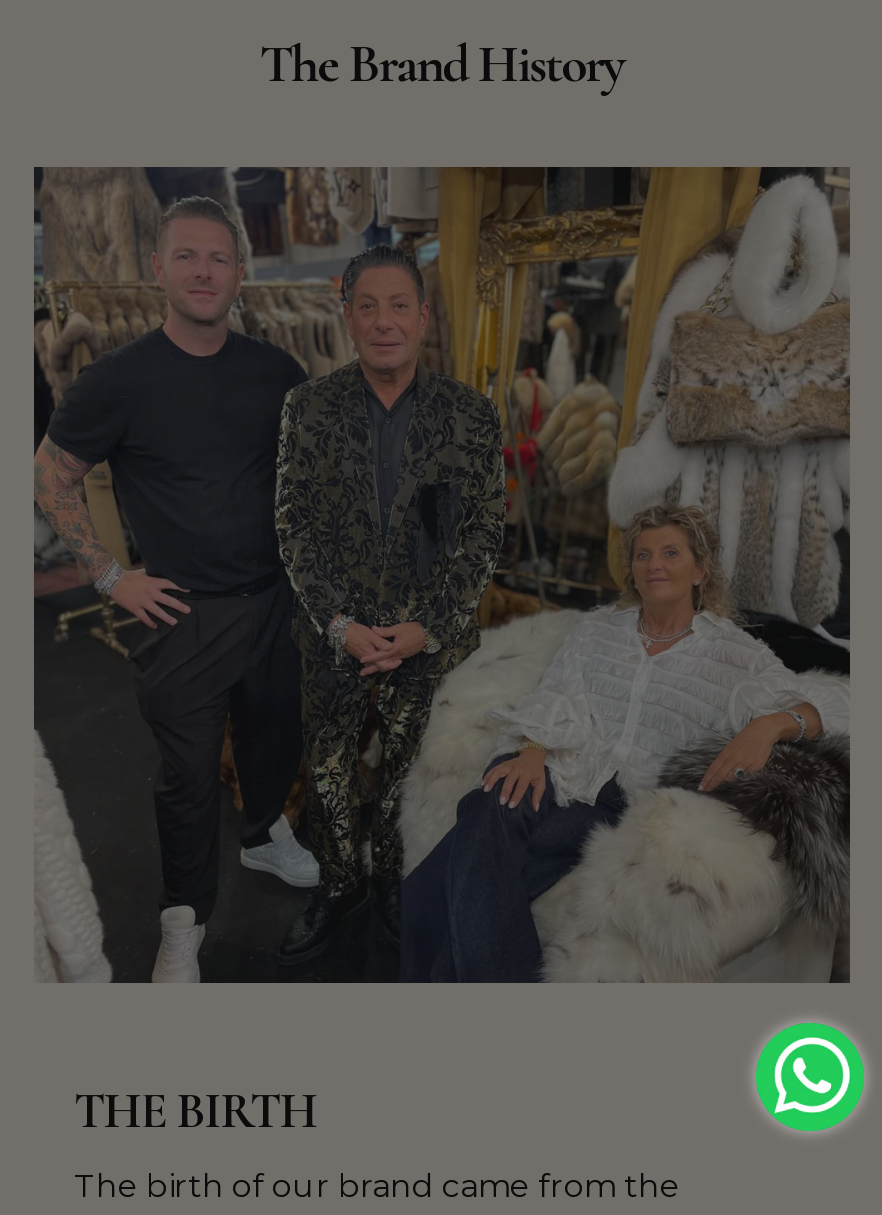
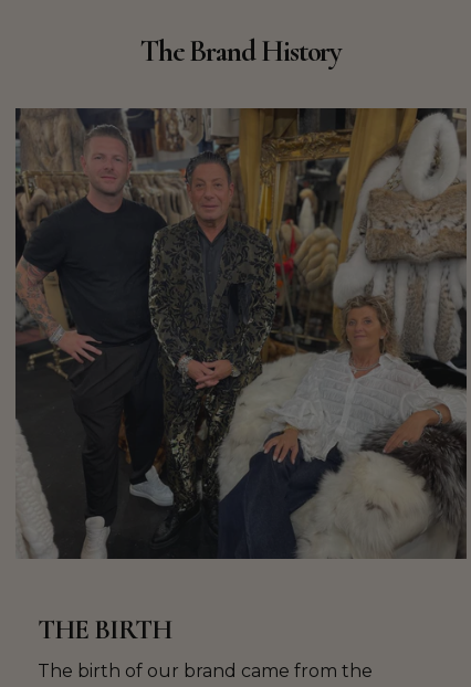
[748,1015,872,1139] [image] -> none

